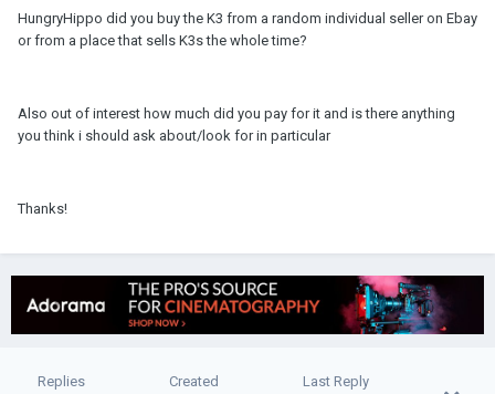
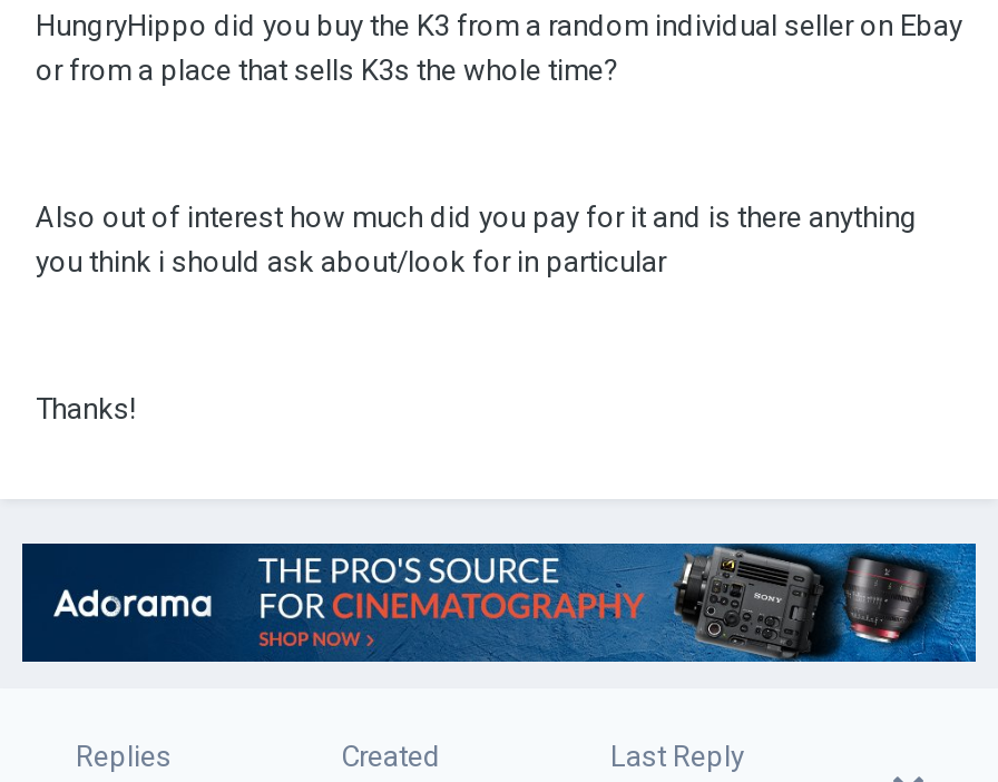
[11,274,485,335] [image] -> [22,541,978,664] [image]

